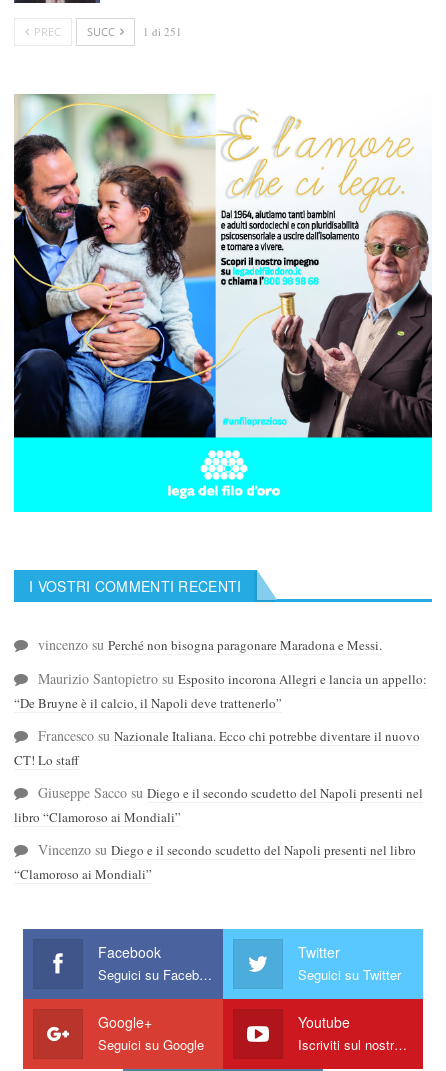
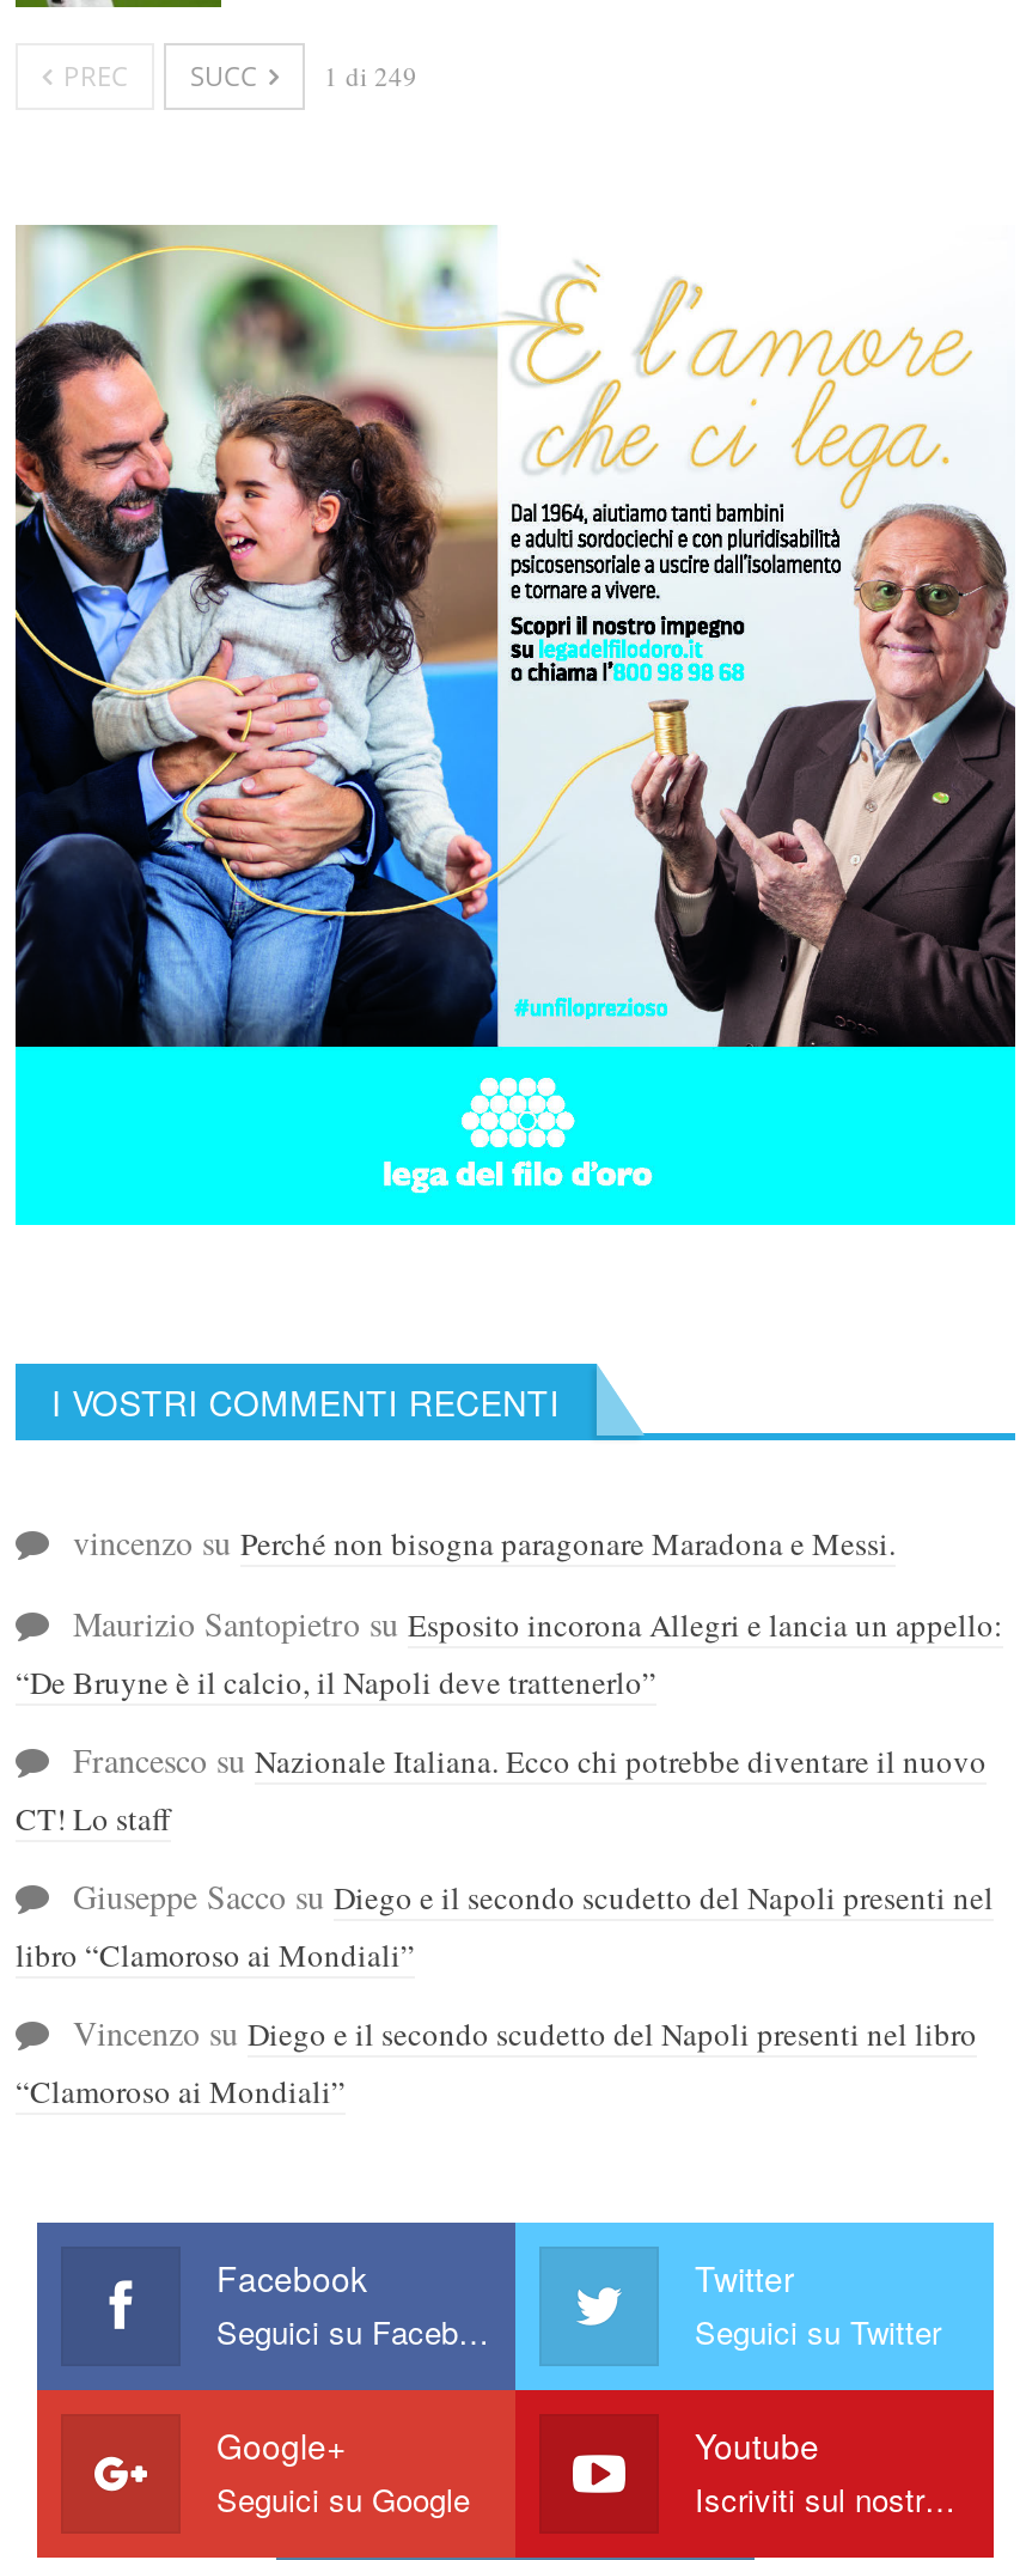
[31,24,182,39] PREC SUCC 1 di 251 -> [56,56,417,92] PREC SUCC 1 di 249

